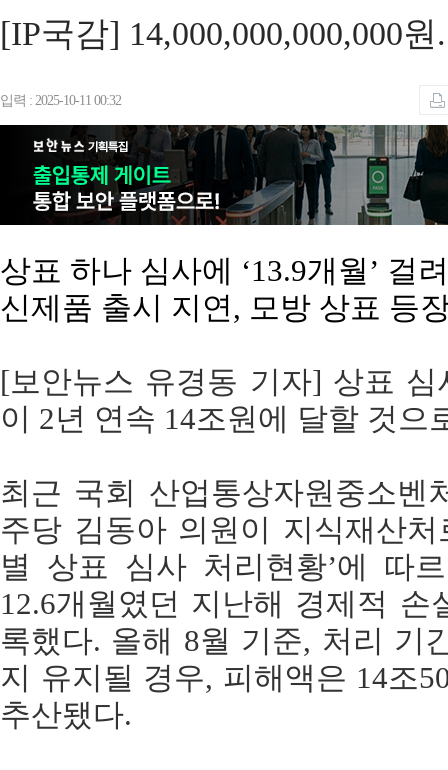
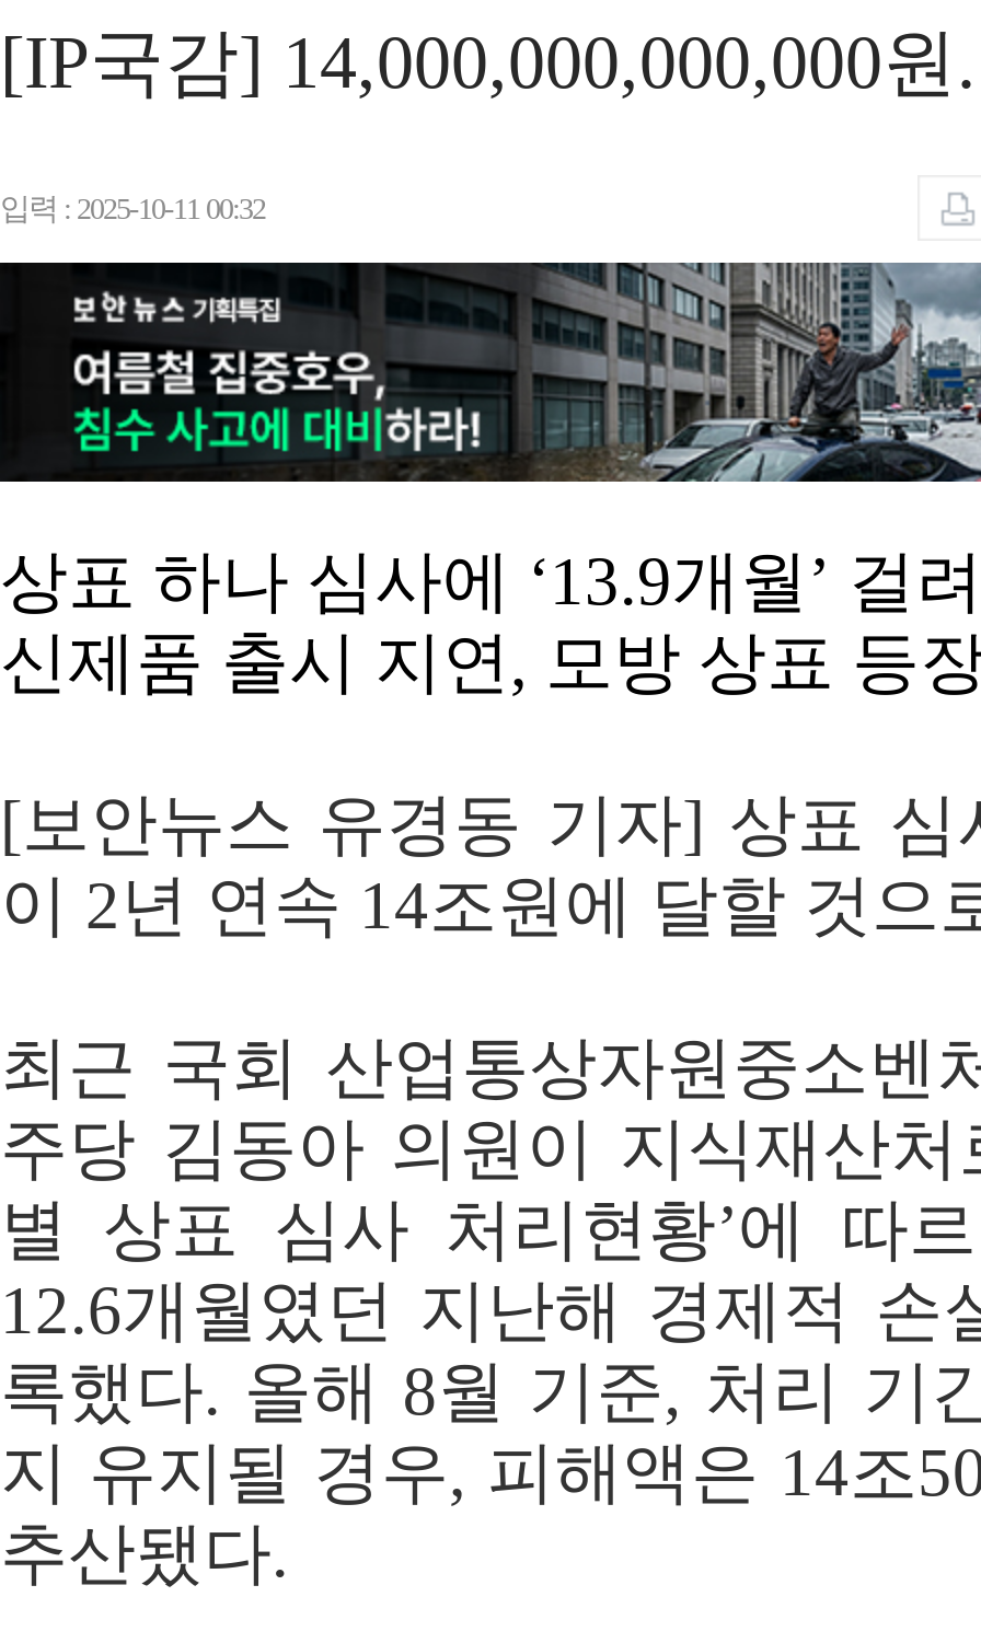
[33,125,445,226] [image] -> [72,261,974,484] [image]

